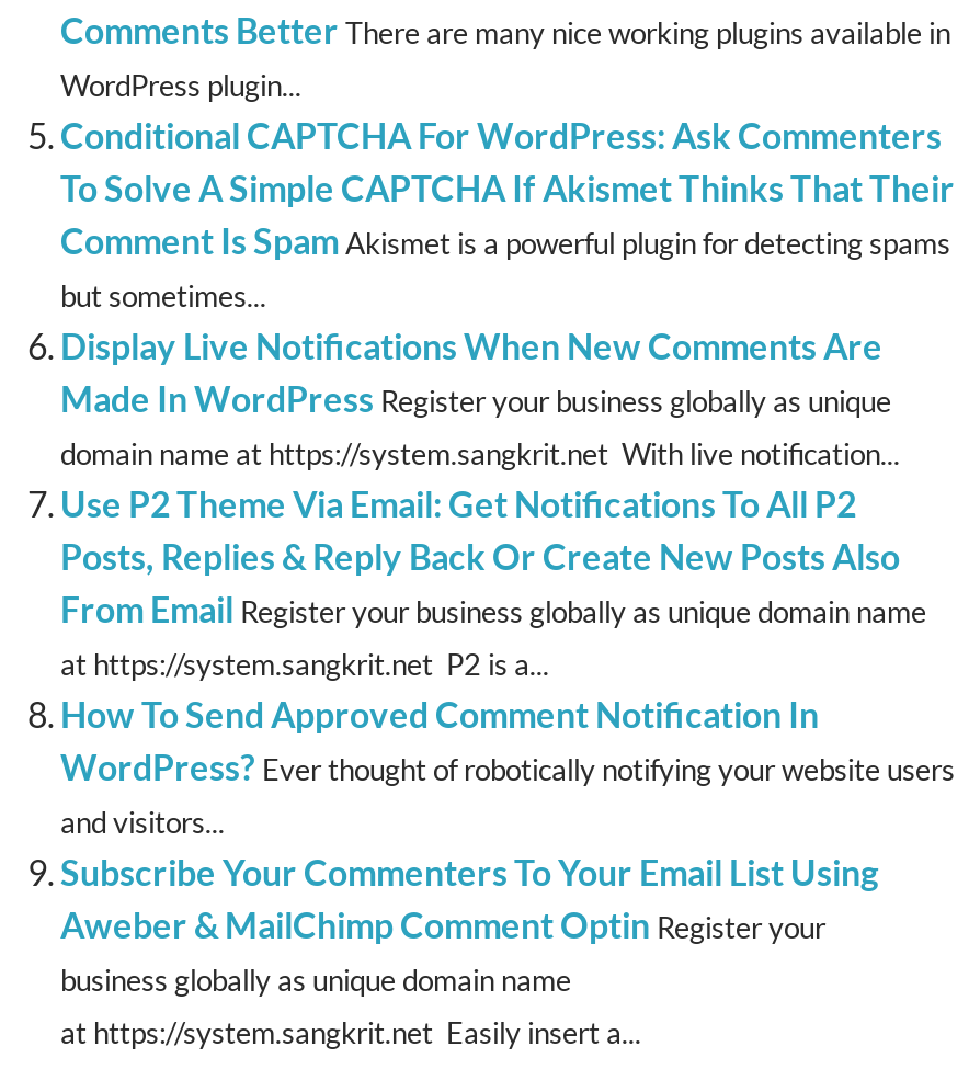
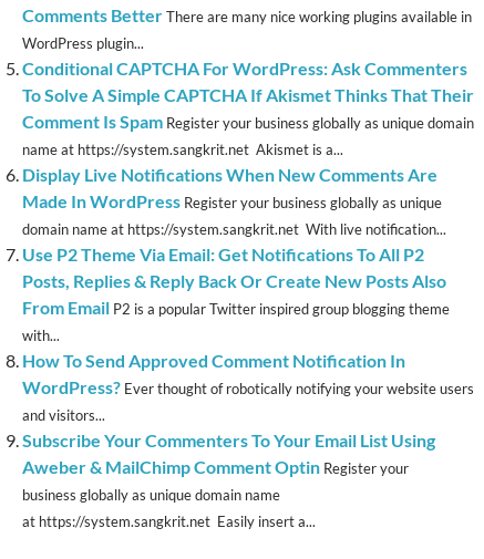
[60,219,950,313] Comment Is Spam Akismet is a powerful plugin for detecting spams | but sometimes... -> [22,110,474,158] Comment Is Spam Register your business globally as unique domain | name at https://system.sangkrit.net Akismet is a...
[60,587,926,682] From Email Register your business globally as unique domain name | at https://system.sangkrit.net P2 is a... -> [22,296,450,344] From Email P2 is a popular Twitter inspired group blogging theme | with...

